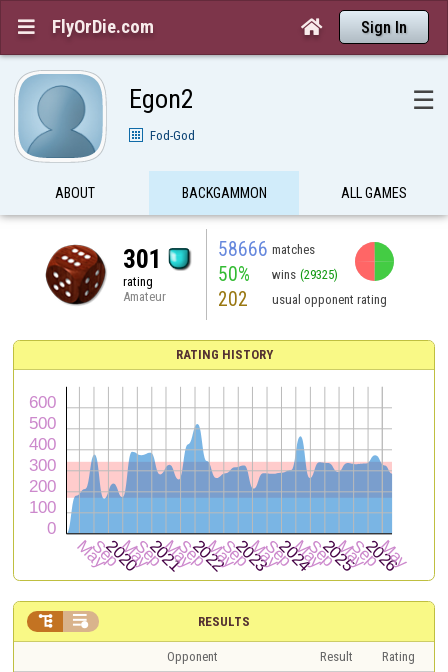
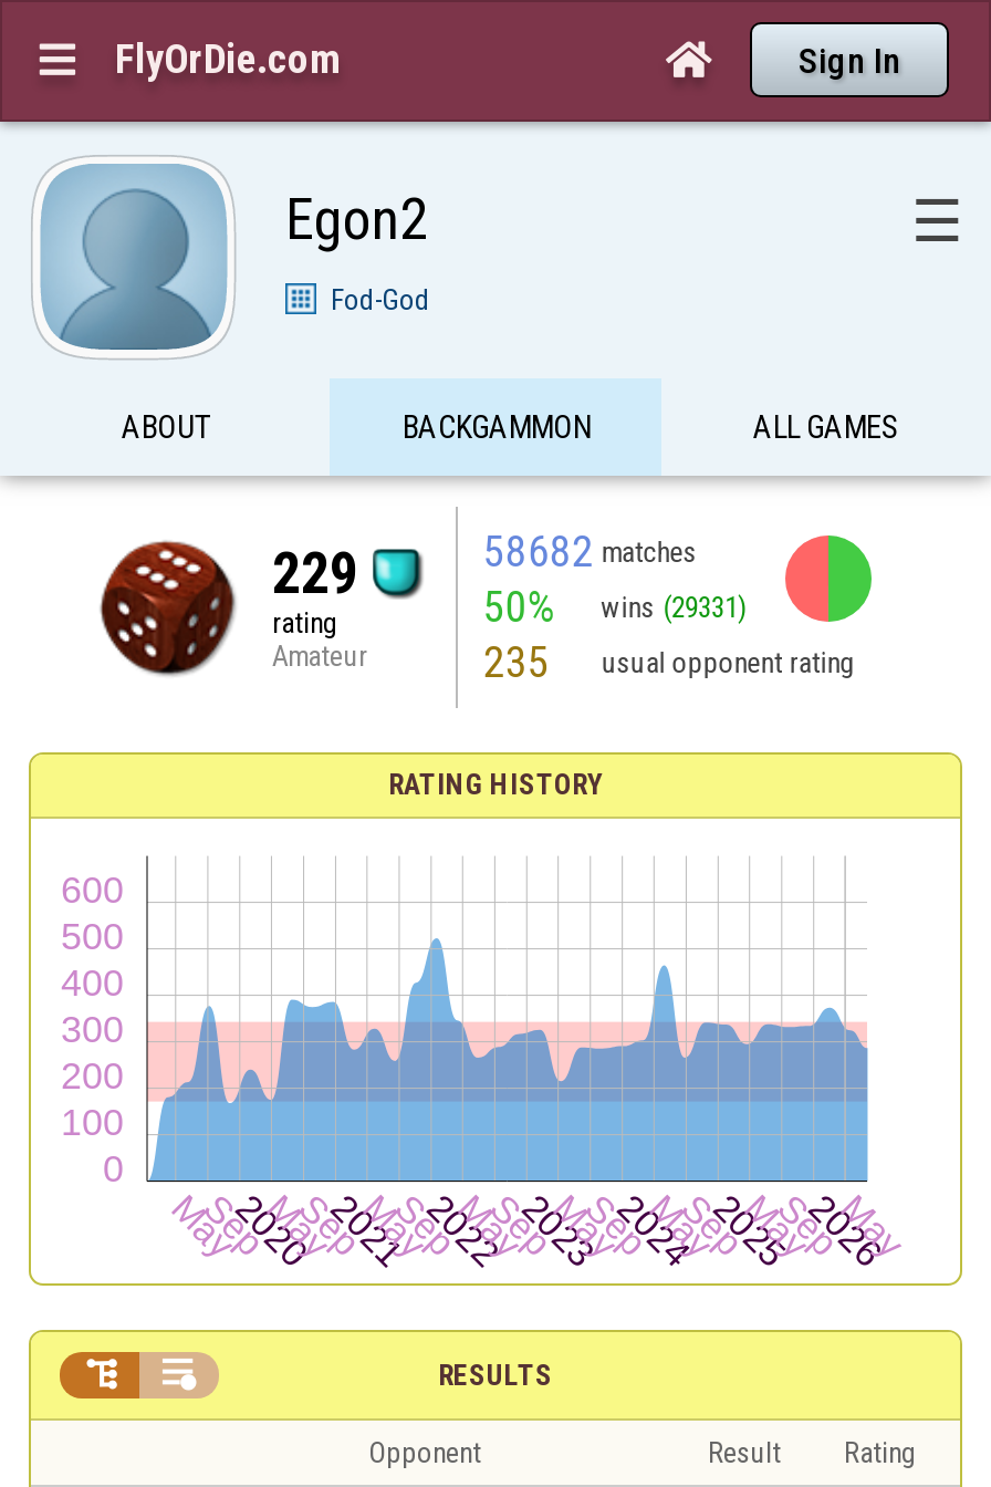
[218,237,315,260] 58666 matches -> [483,526,696,576] 58682 matches
[123,243,162,273] 301 -> [272,539,358,605] 229
[218,262,338,285] 50% wins (29325) -> [483,581,747,632] 50% wins (29331)
[218,287,387,310] 202 usual opponent rating -> [483,636,855,687] 235 usual opponent rating

